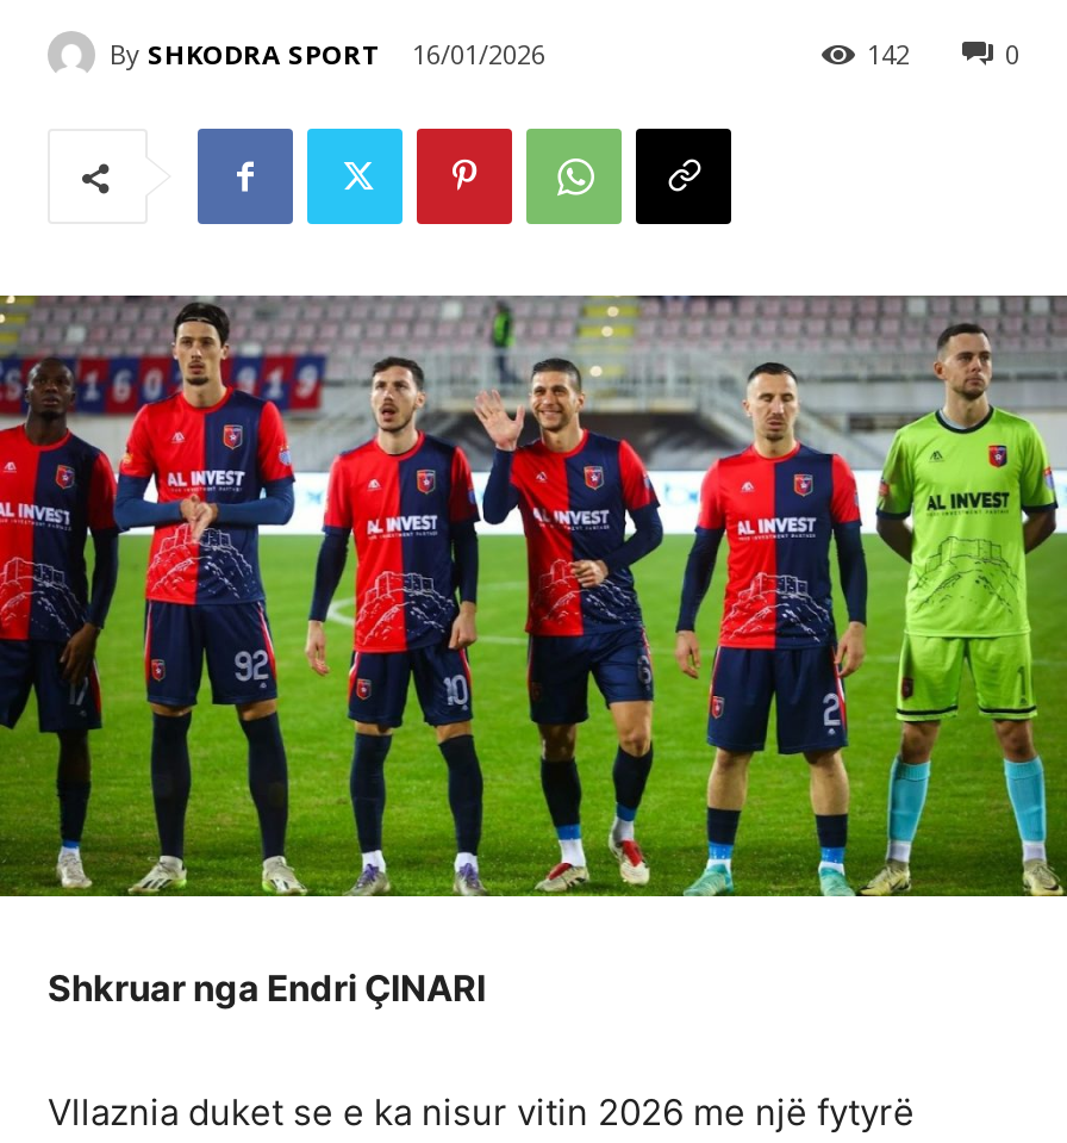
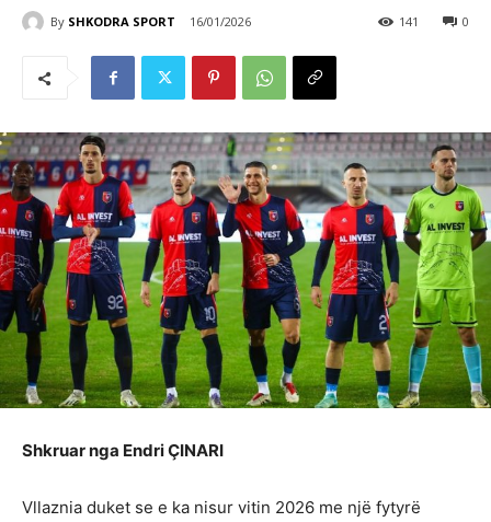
[867,36,910,72] 142 -> [399,13,419,30] 141

